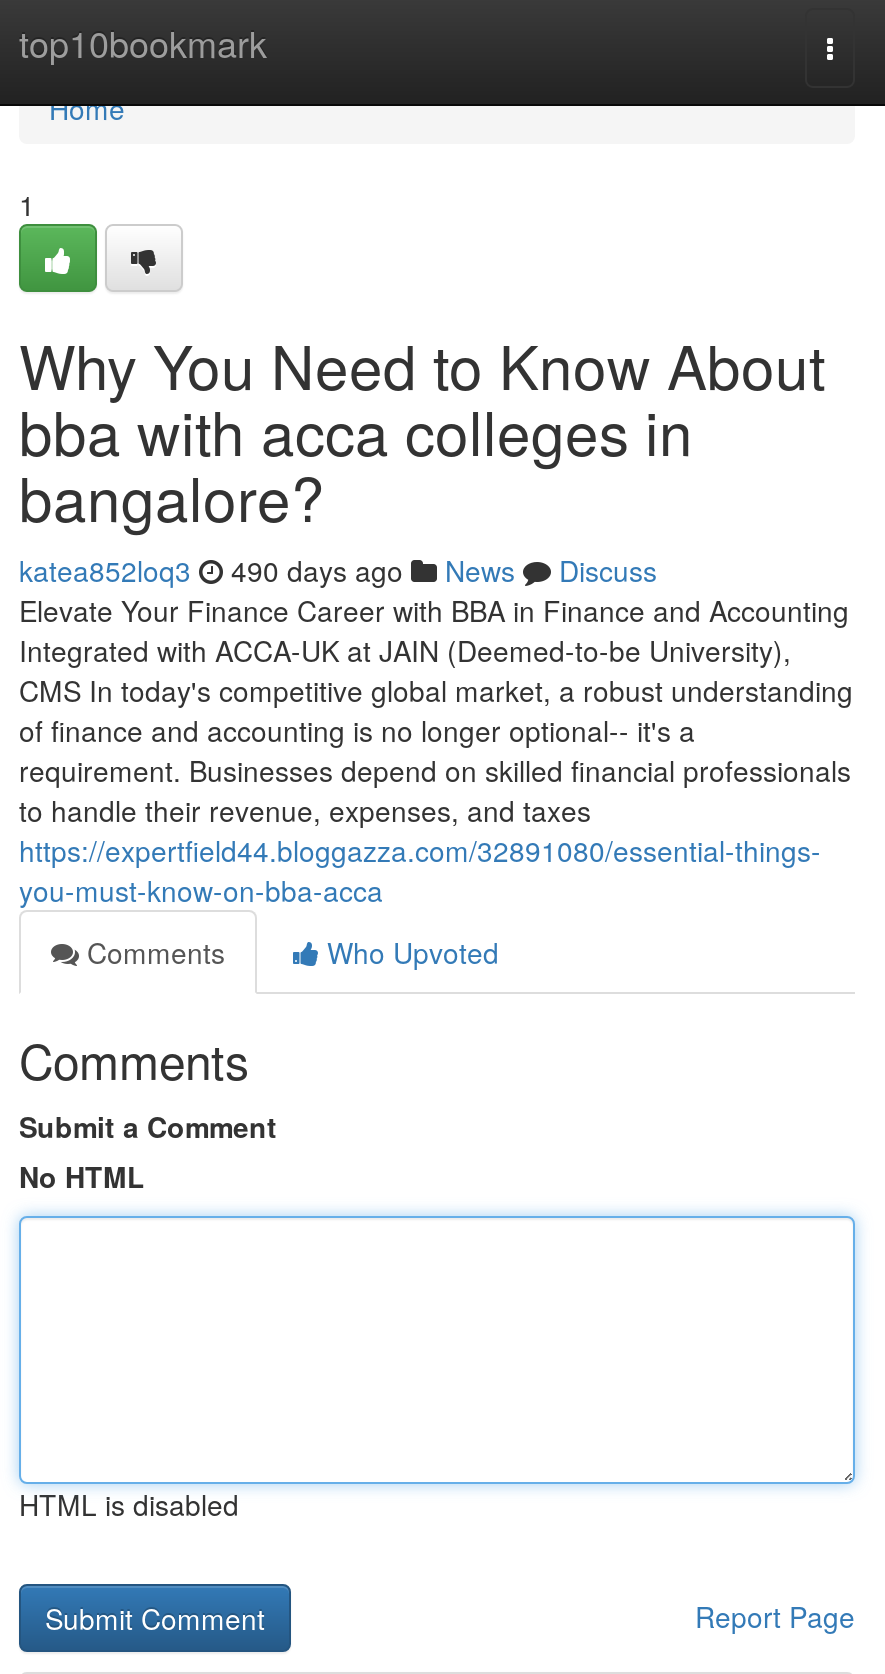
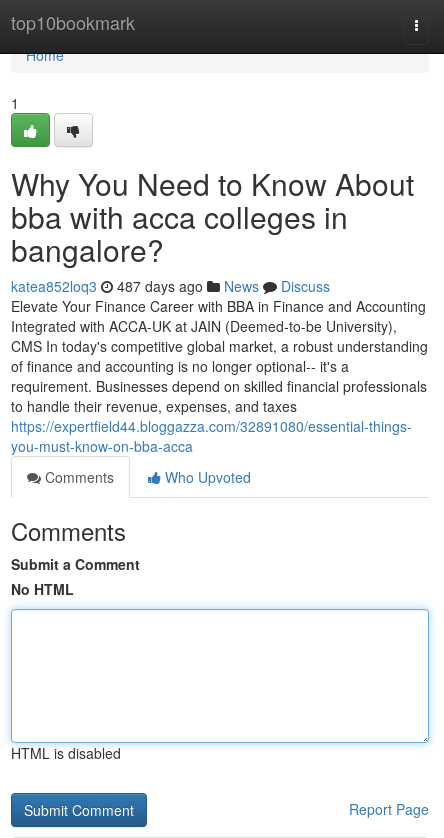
[19,550,657,590] katea852loq3 490 days ago News Discuss -> [11,276,330,296] katea852loq3 487 days ago News Discuss

